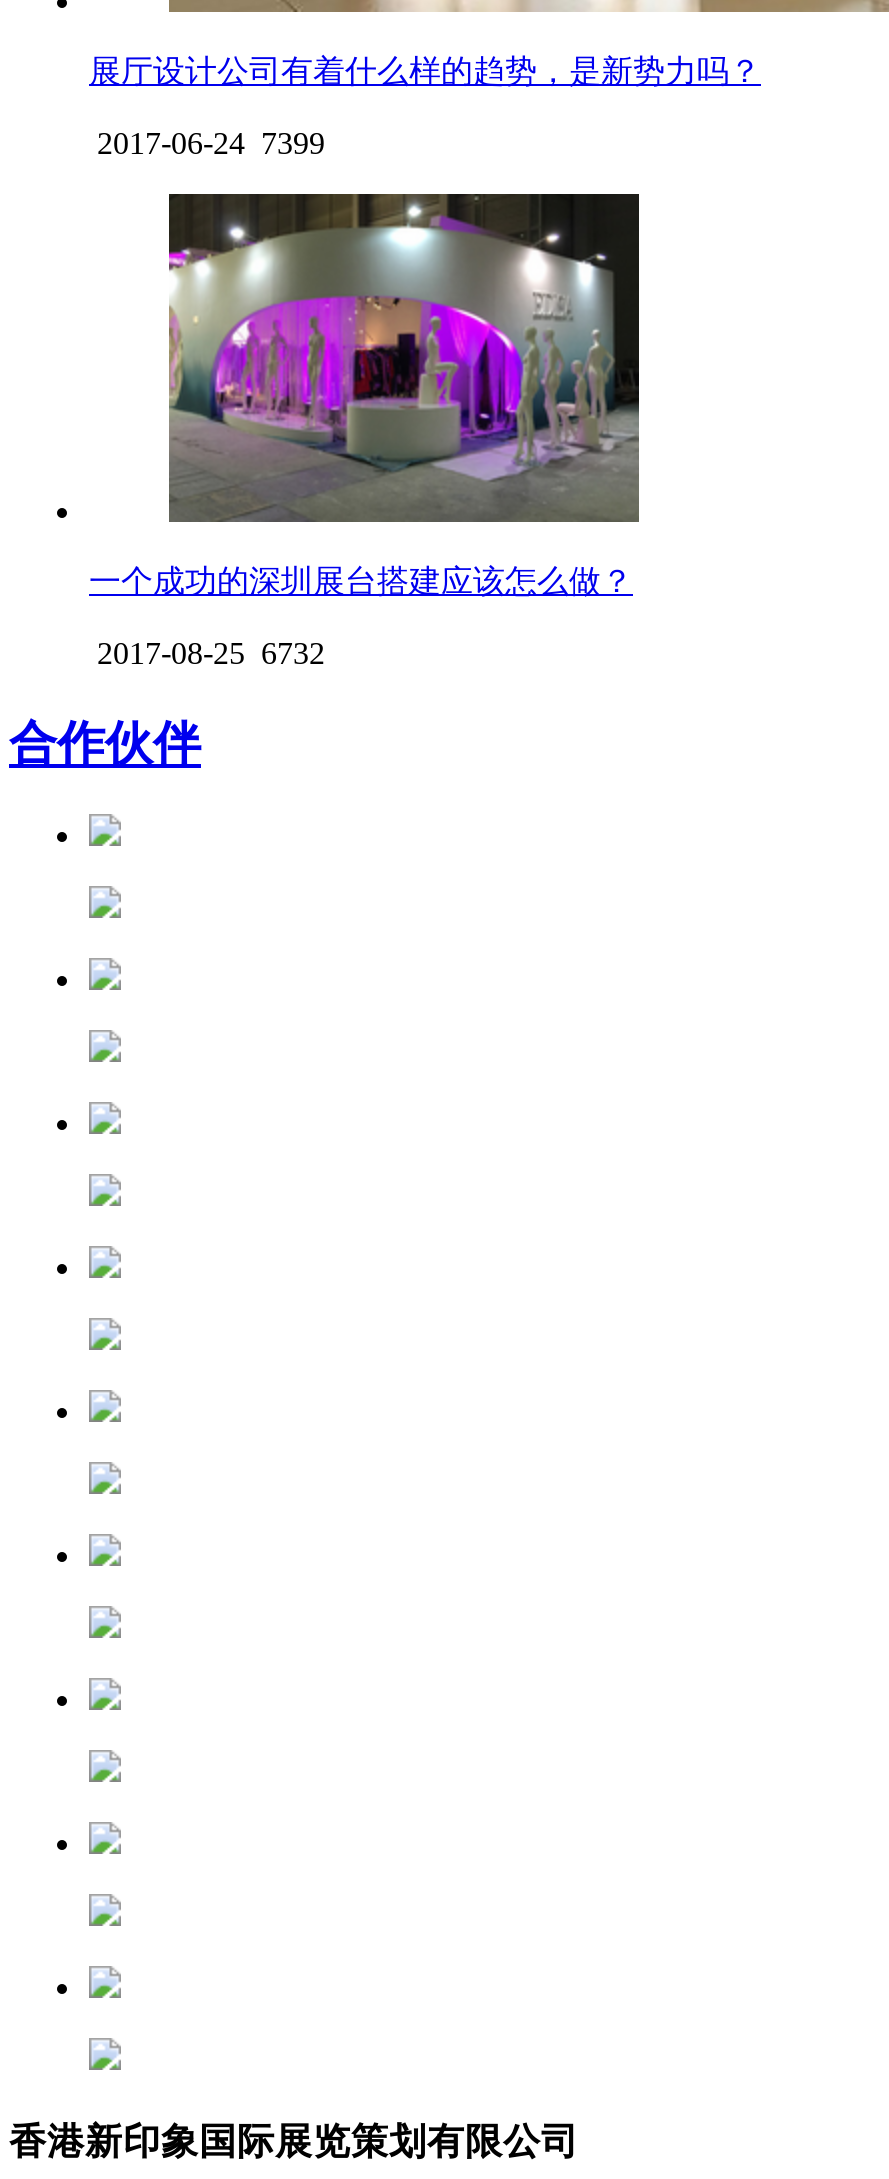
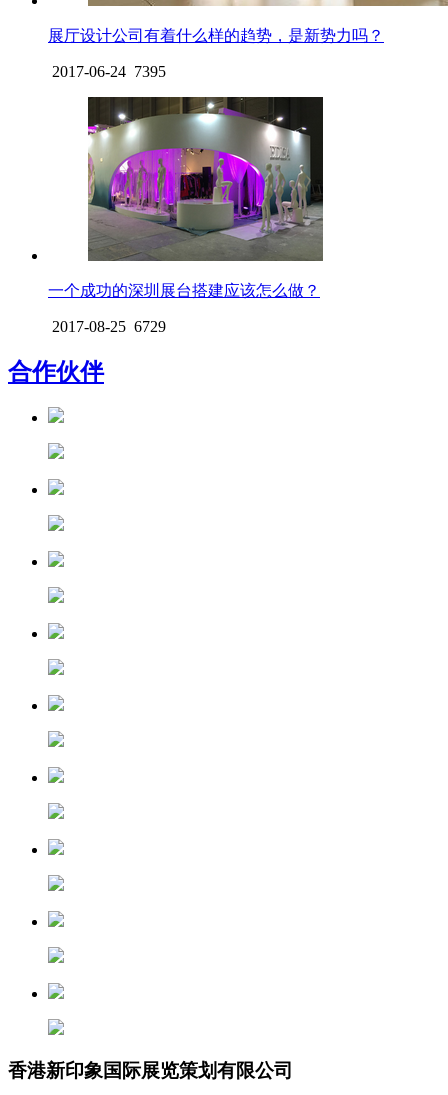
[89,125,325,159] 2017-06-24 7399 -> [48,63,166,80] 2017-06-24 7395
[89,635,325,669] 2017-08-25 6732 -> [48,318,166,335] 2017-08-25 6729

